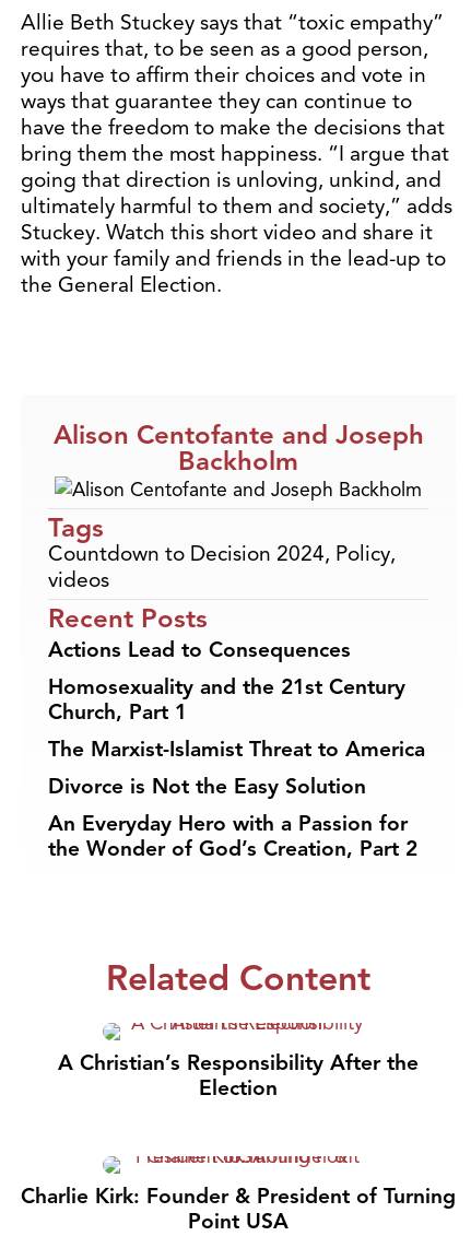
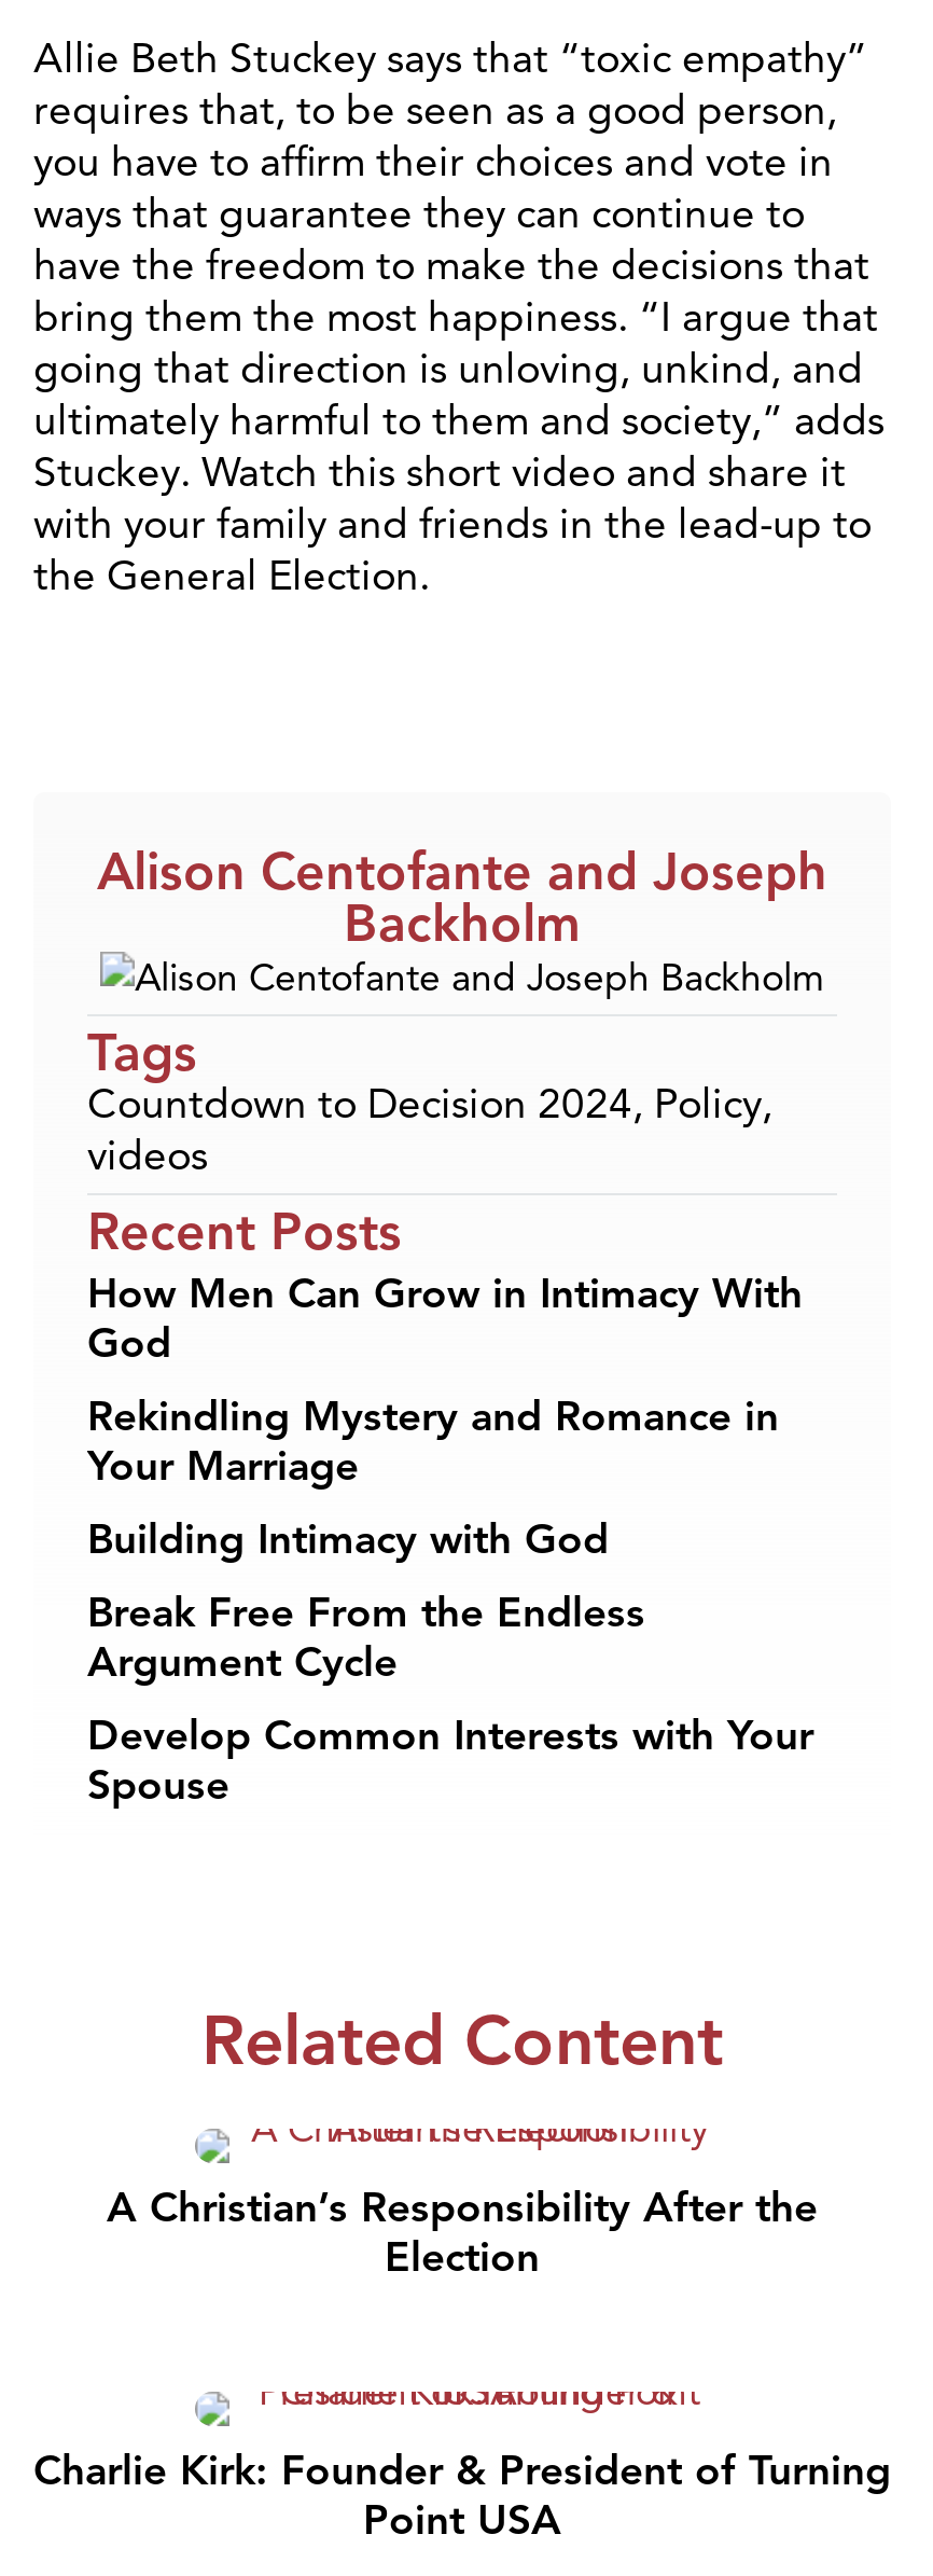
[48,637,425,862] Actions Lead to Consequences | Homosexuality and the 21st Century | Church, Part 1 | The Marxist-Islamist Threat to America | Divorce is Not the Easy Solution | An Everyday Hero with a Passion for | the Wonder of God’s Creation, Part 2 -> [87,1269,813,1812] How Men Can Grow in Intimacy With | God | Rekindling Mystery and Romance in | Your Marriage | Building Intimacy with God | Break Free From the Endless | Argument Cycle | Develop Common Interests with Your | Spouse

